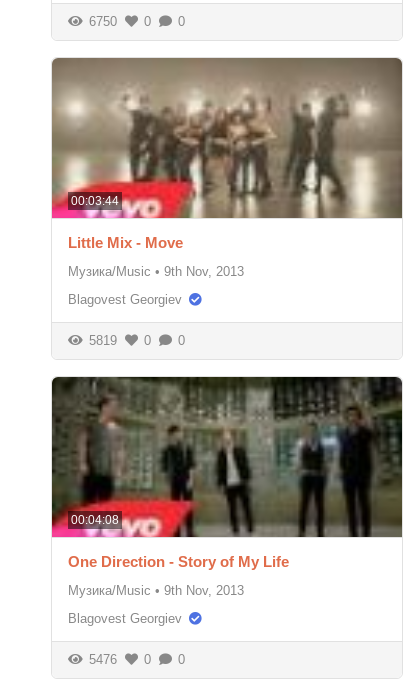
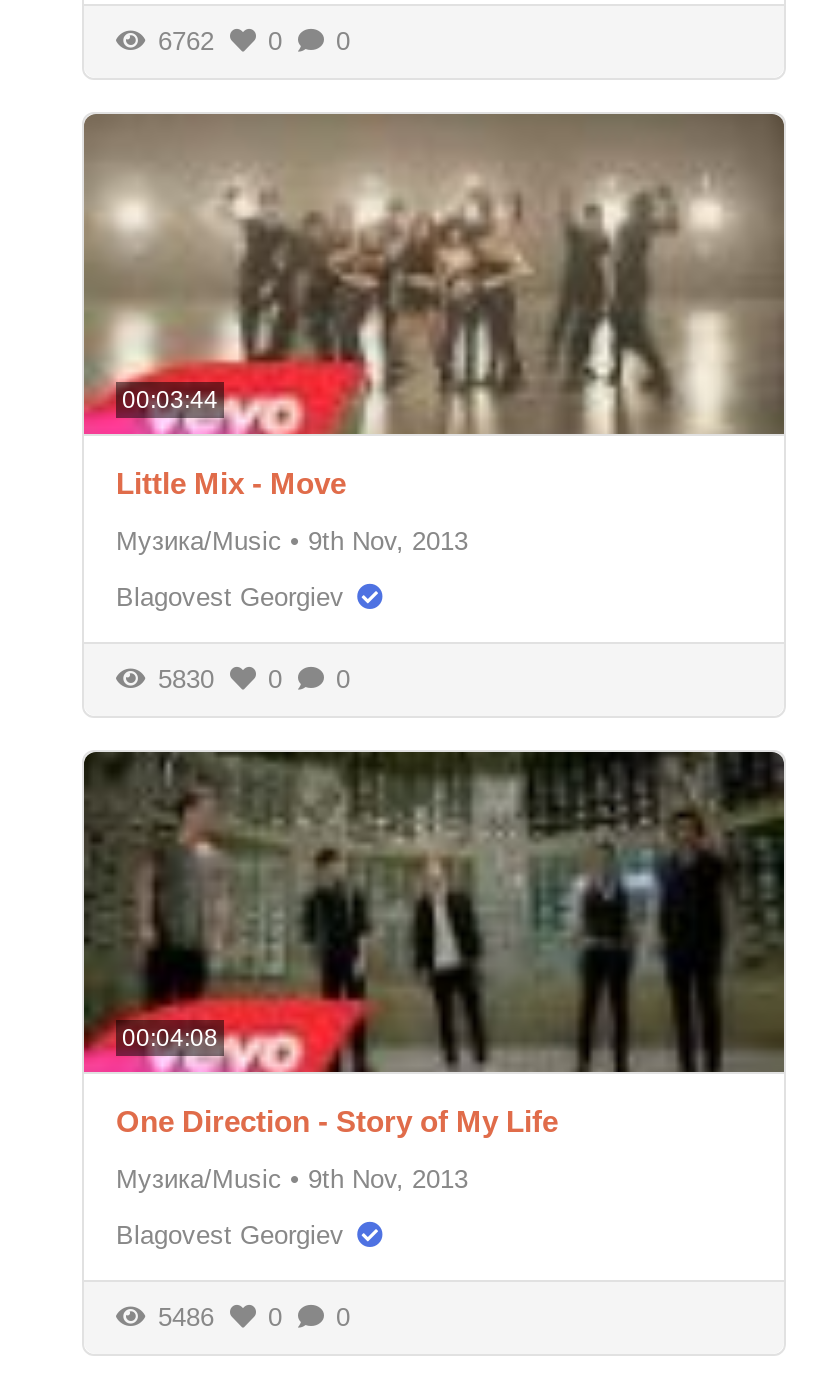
[85,14,185,29] 6750 0 0 -> [150,25,350,55] 6762 0 0
[85,333,185,348] 5819 0 0 -> [150,663,350,693] 5830 0 0
[85,652,185,667] 5476 0 0 -> [150,1301,350,1331] 5486 0 0

